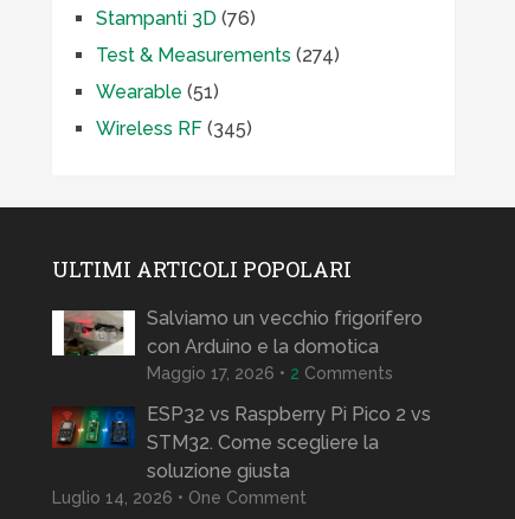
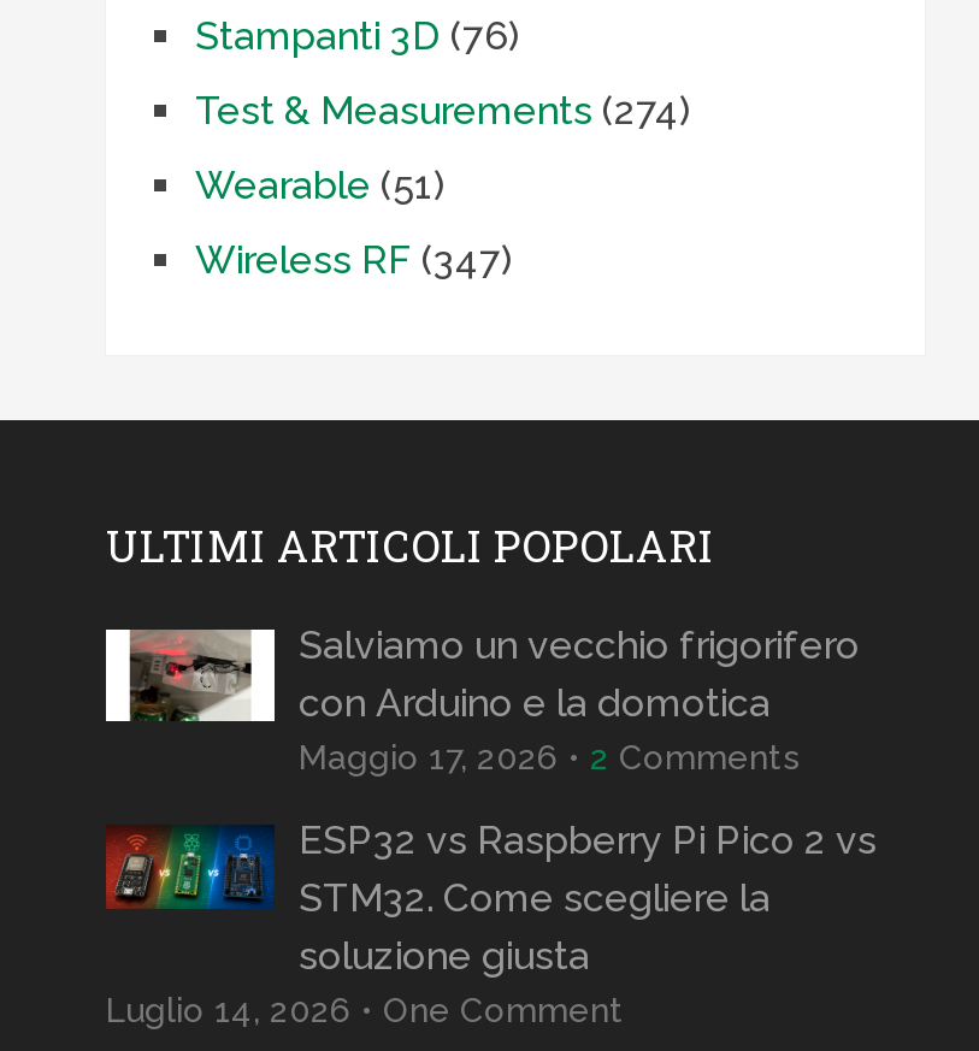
[96,117,252,140] Wireless RF (345) -> [195,236,513,282] Wireless RF (347)

